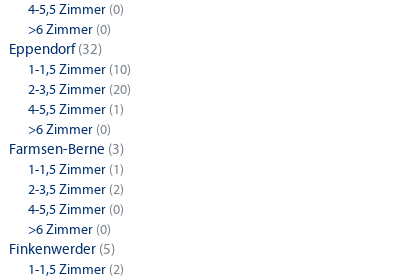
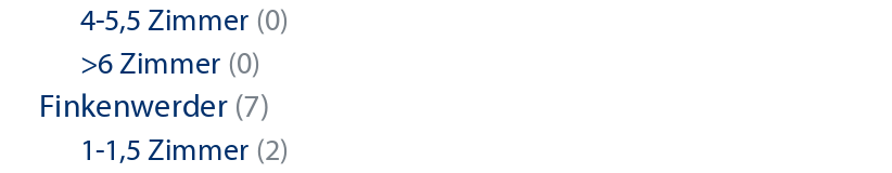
[9,41,131,258] Eppendorf (32) | 1-1,5 Zimmer (10) | 2-3,5 Zimmer (20) | 4-5,5 Zimmer (1) | >6 Zimmer (0) | Farmsen-Berne (3) | 1-1,5 Zimmer (1) | 2-3,5 Zimmer (2) | 4-5,5 Zimmer (0) | >6 Zimmer (0) | Finkenwerder (5) -> [39,89,269,125] Finkenwerder (7)

